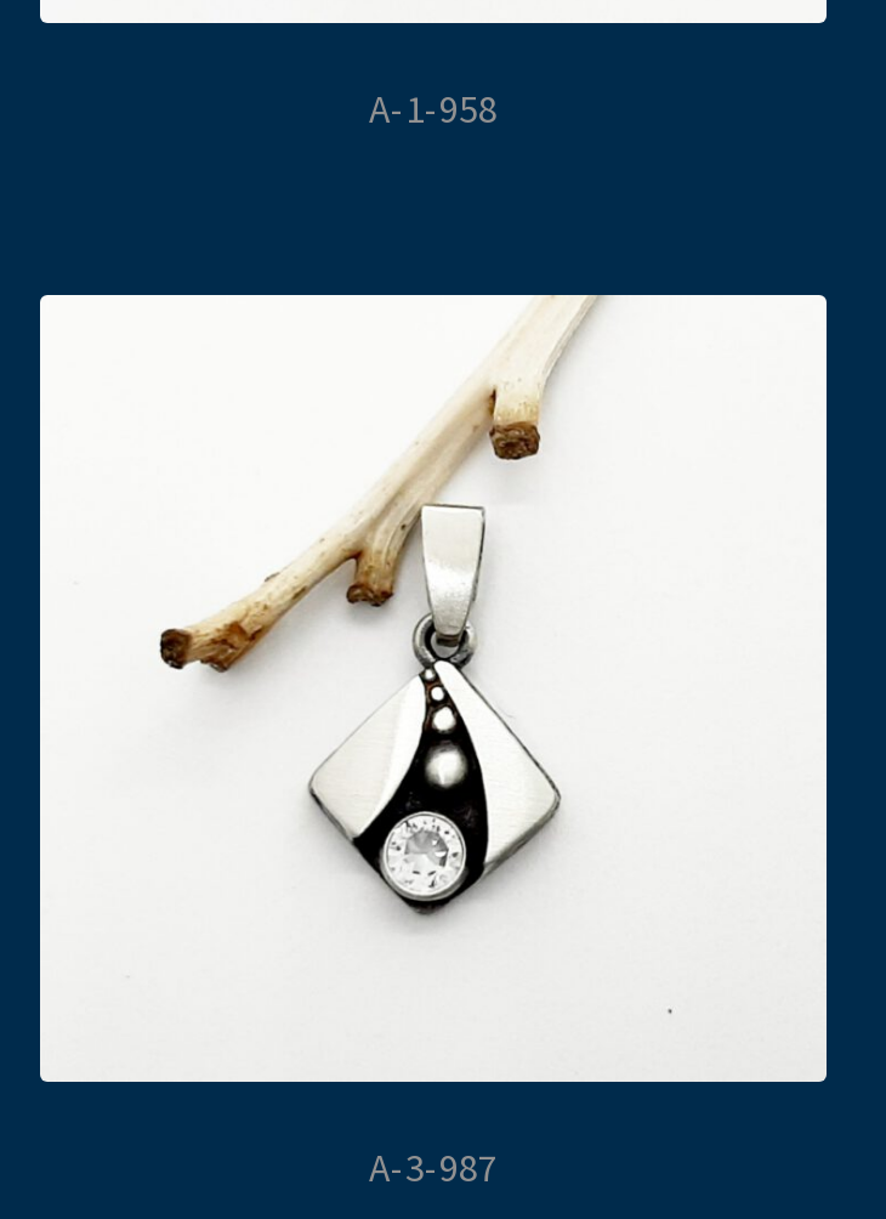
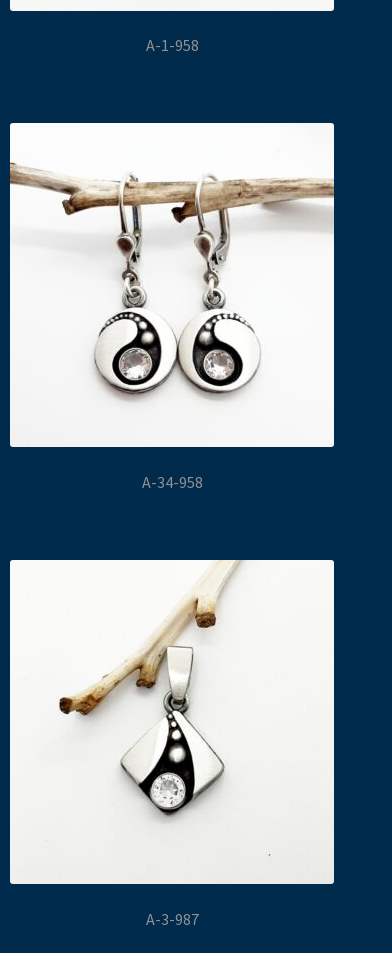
none -> [9,162,335,401] [image]
none -> [141,472,202,492] A-34-958

